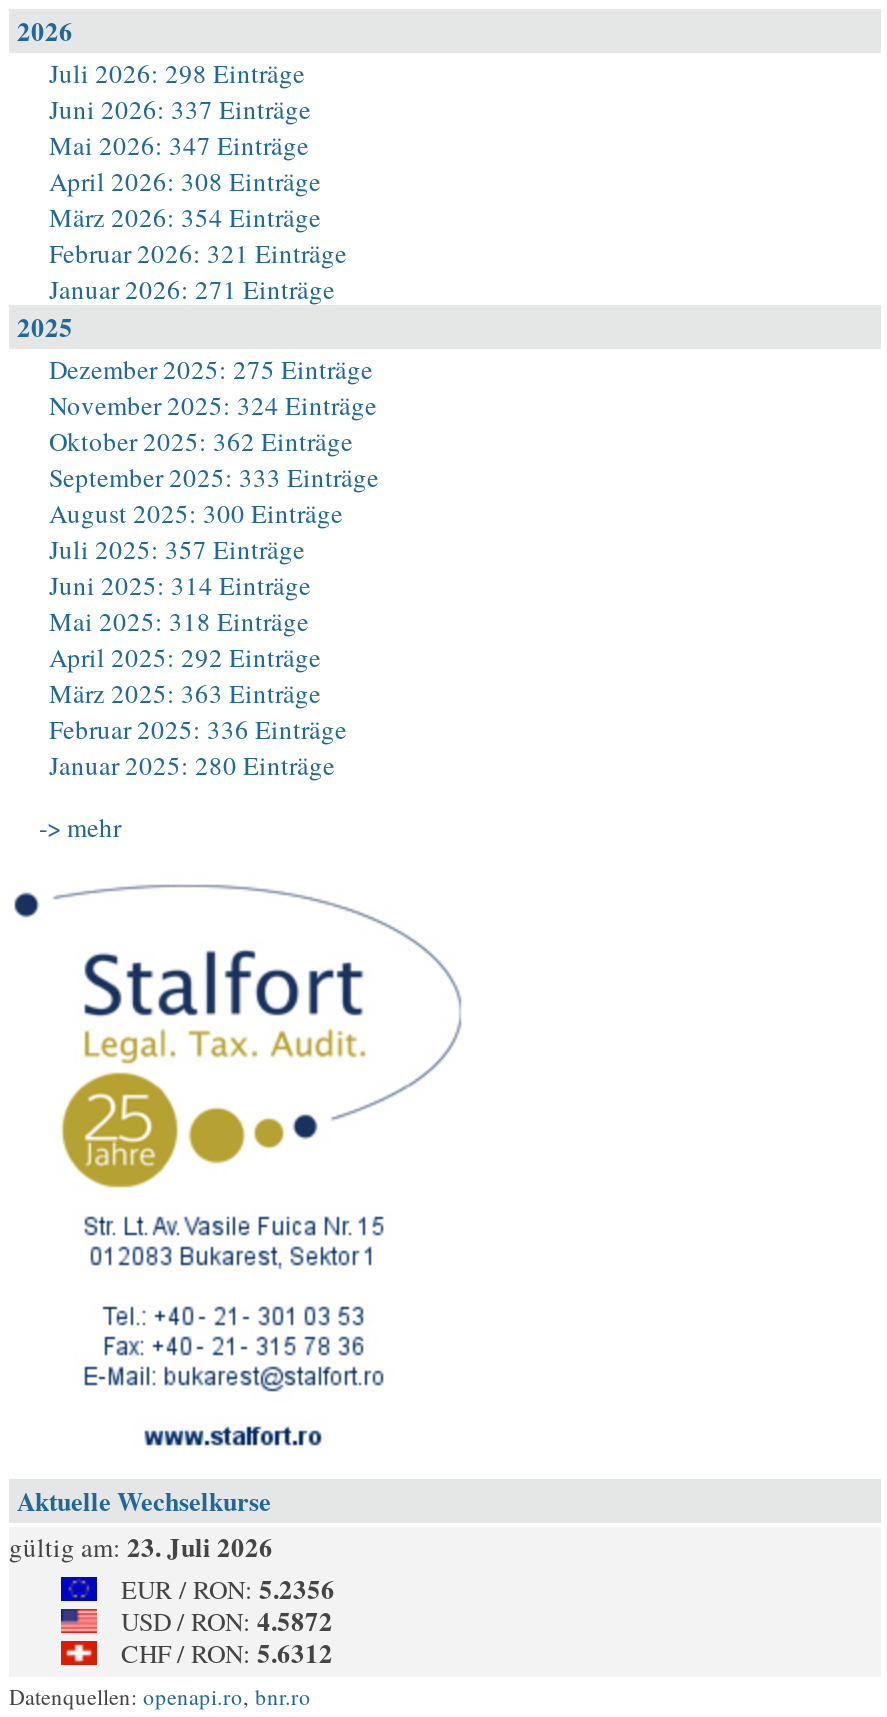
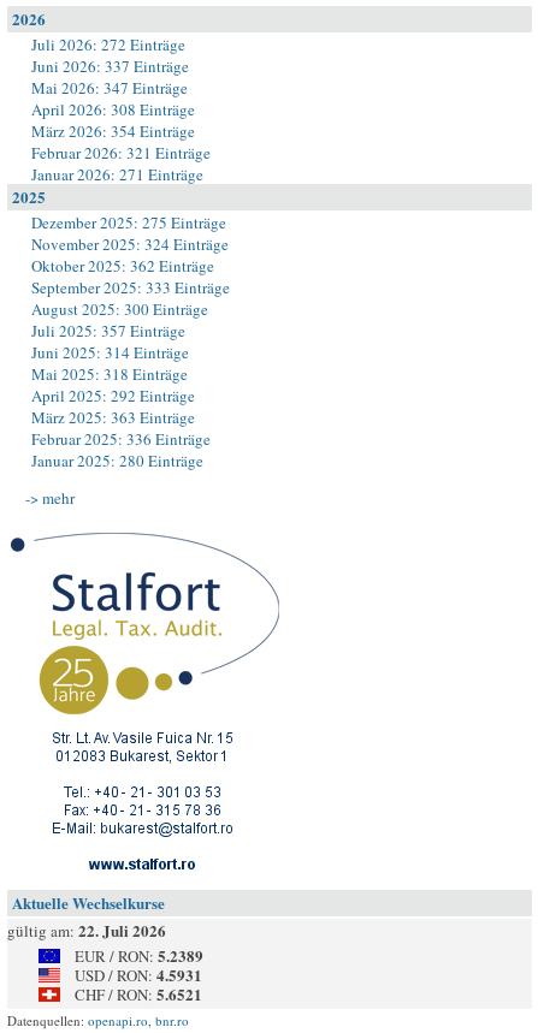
[49,55,305,91] Juli 2026: 298 Einträge -> [31,34,185,55] Juli 2026: 272 Einträge
[9,1527,273,1565] gültig am: 23. Juli 2026 -> [7,919,166,942] gültig am: 22. Juli 2026
[121,1569,335,1607] EUR / RON: 5.2356 -> [75,944,203,967] EUR / RON: 5.2389
[121,1601,333,1639] USD / RON: 4.5872 -> [75,963,202,986] USD / RON: 4.5931
[121,1633,333,1671] CHF / RON: 5.6312 -> [75,982,202,1005] CHF / RON: 5.6521

